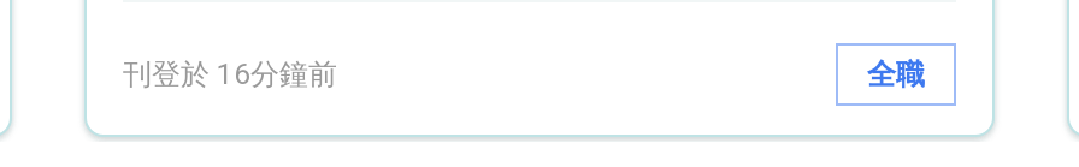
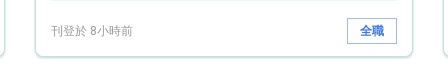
[123,56,337,90] 刊登於 16分鐘前 -> [51,23,133,37] 刊登於 8小時前

